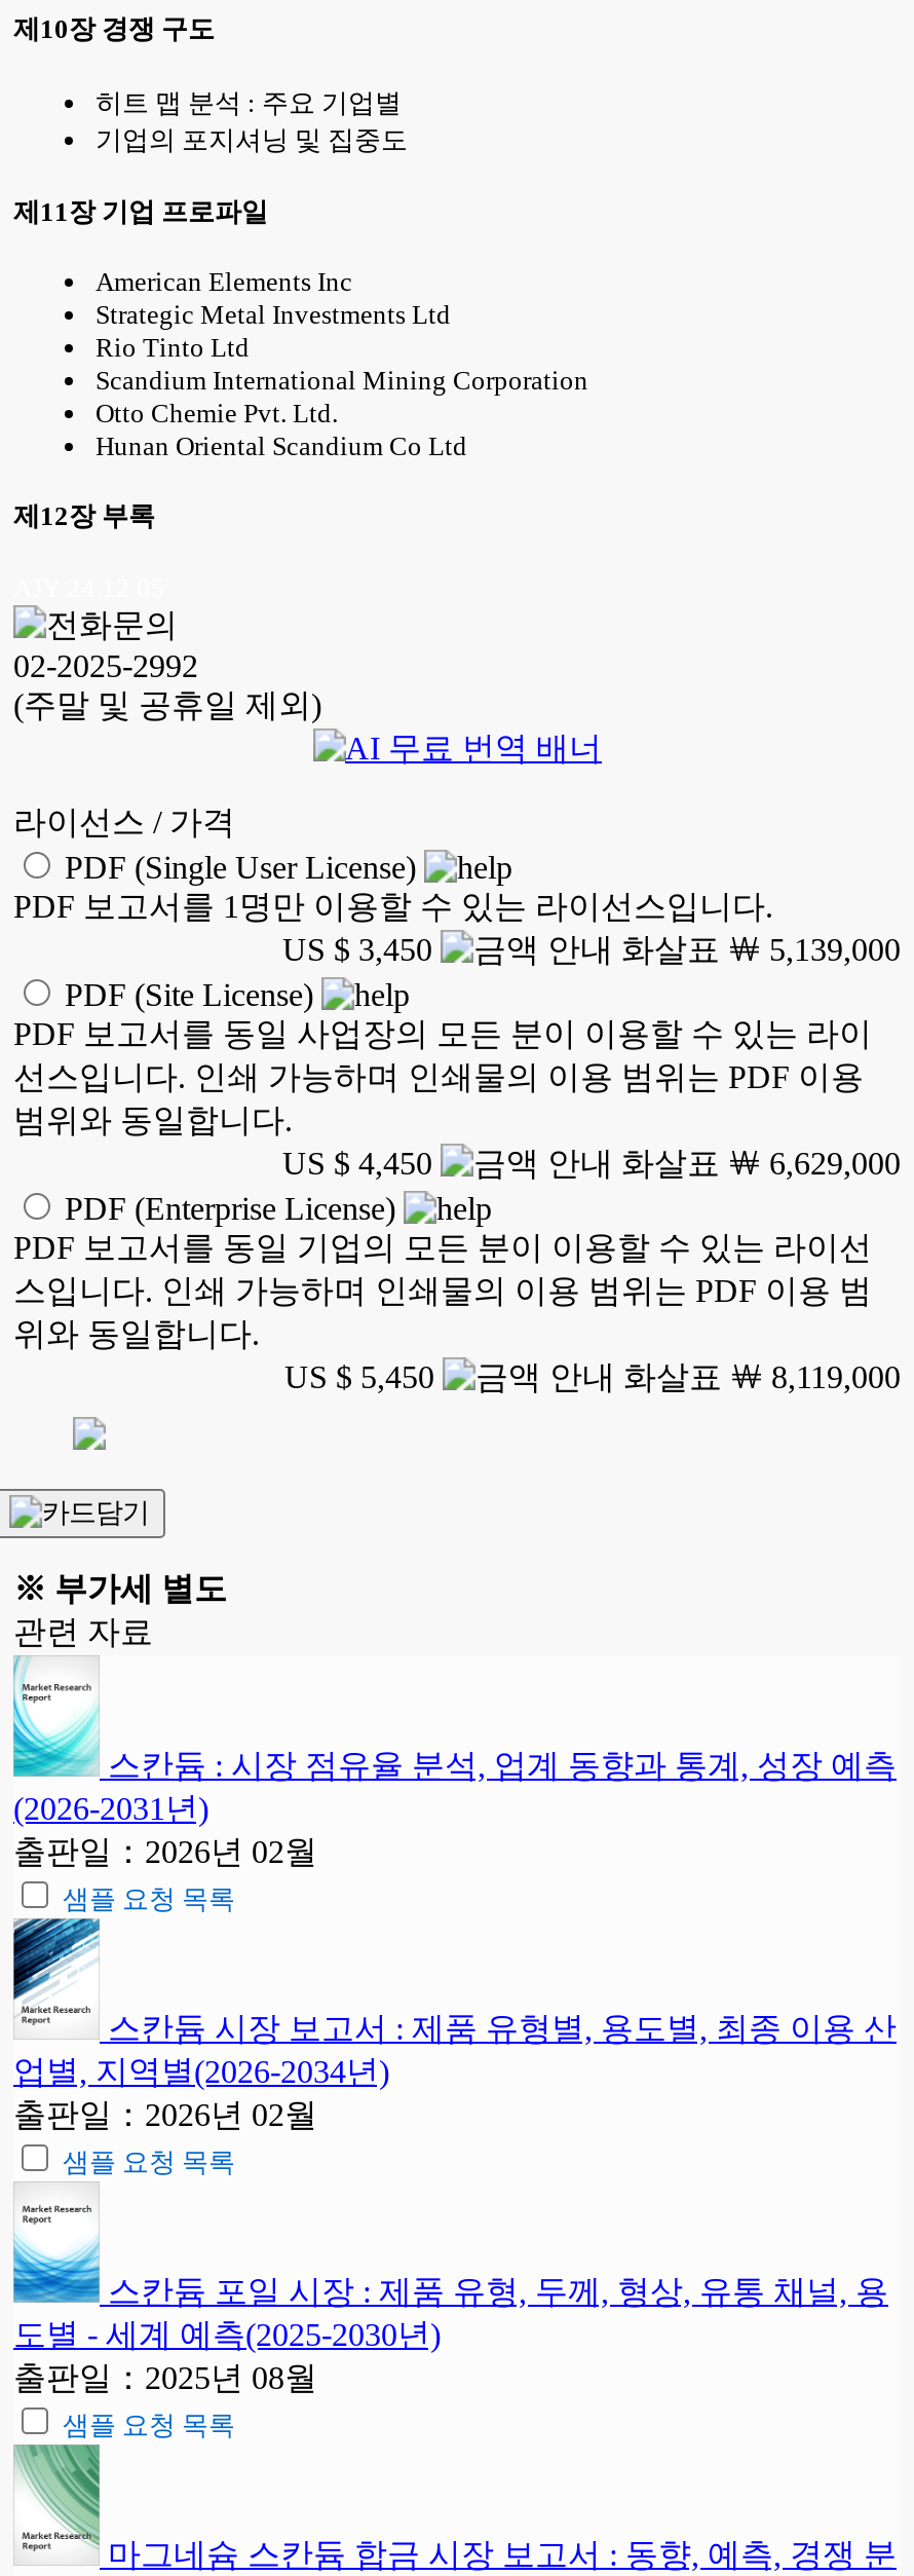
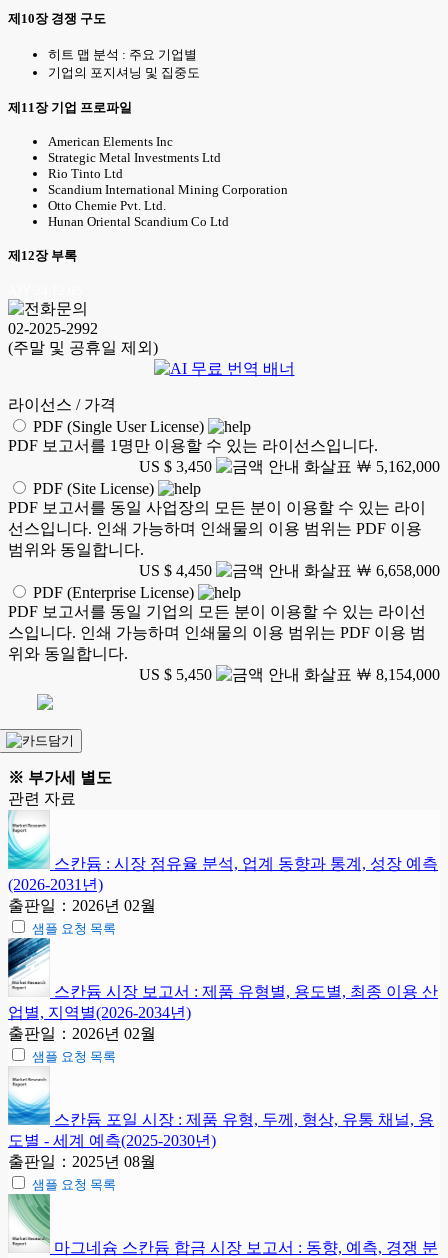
[728,931,901,966] ￦ 5,139,000 -> [356,458,440,475] ￦ 5,162,000
[728,1145,901,1180] ￦ 6,629,000 -> [356,562,440,579] ￦ 6,658,000
[730,1359,901,1394] ￦ 8,119,000 -> [356,666,440,683] ￦ 8,154,000

